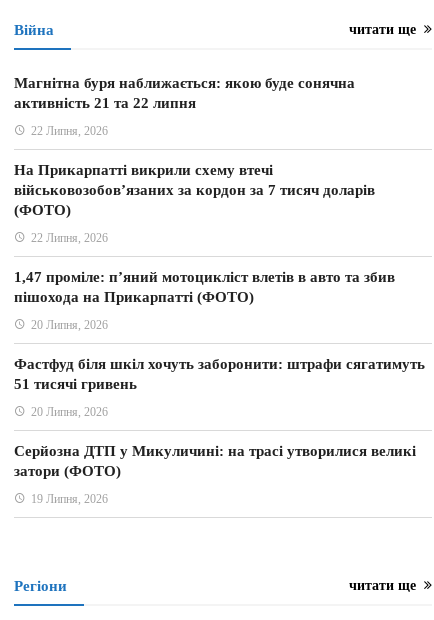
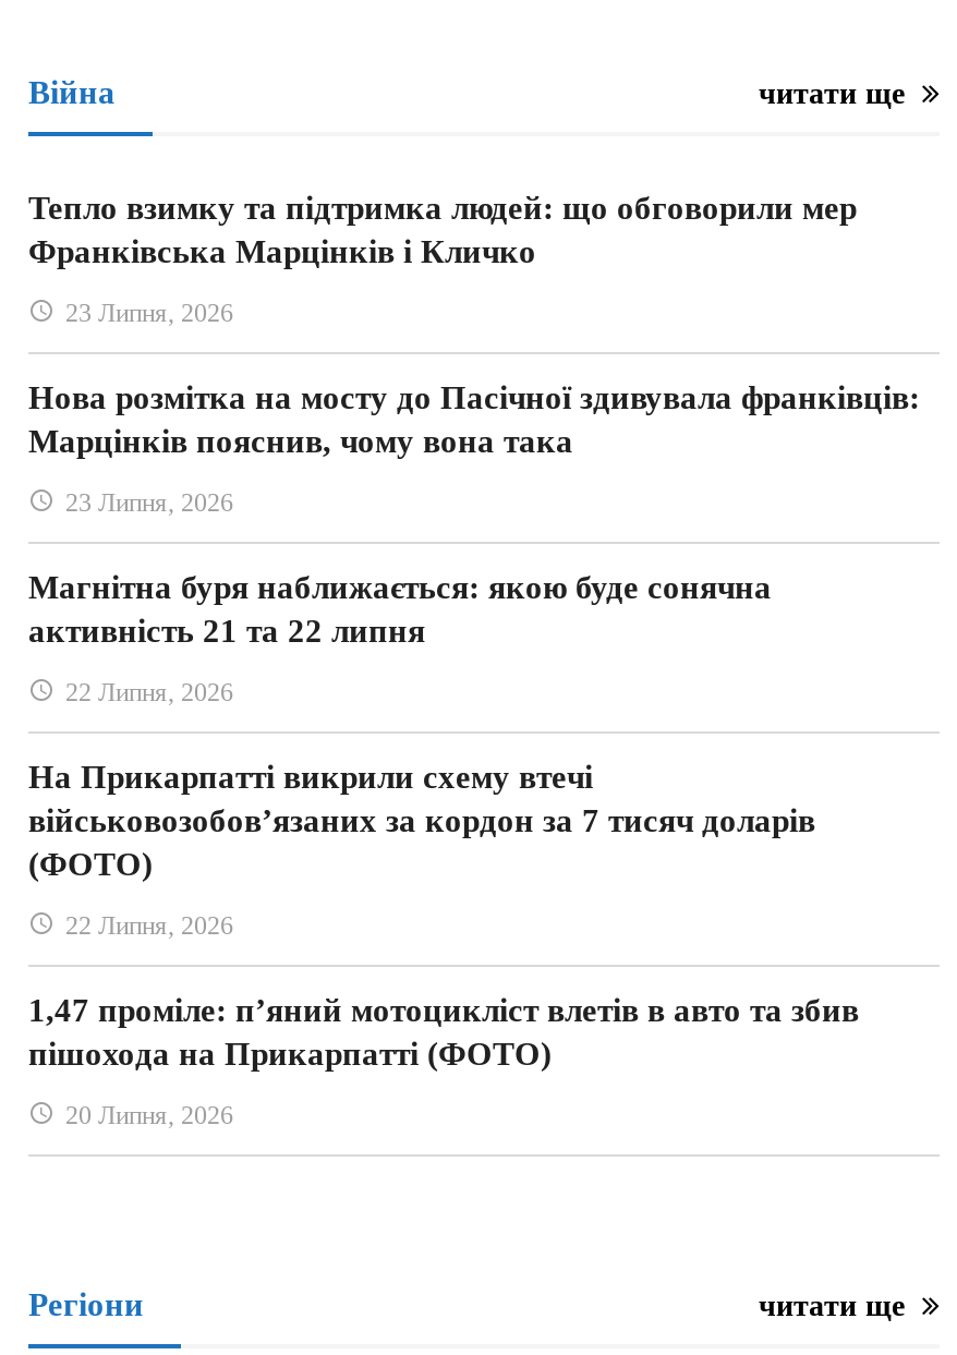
none -> [28,192,920,519] Тепло взимку та підтримка людей: що обговорили мер | Франківська Марцінків і Кличко | 23 Липня, 2026 | Нова розмітка на мосту до Пасічної здивувала франківців: | Марцінків пояснив, чому вона така | 23 Липня, 2026
moved [14,75,395,332] -> [28,571,859,1132]: Магнітна буря наближається: якою буде сонячна | активність 21 та 22 липня | 22 Липня, 2026 | ... | пішохода на Прикарпатті (ФОТО) | 20 Липня, 2026
[14,356,425,506] Фастфуд біля шкіл хочуть заборонити: штрафи сягатимуть | 51 тисячі гривень | 20 Липня, 2026 | Серйозна ДТП у Микуличині: на трасі утворилися великі | затори (ФОТО) | 19 Липня, 2026 -> none

